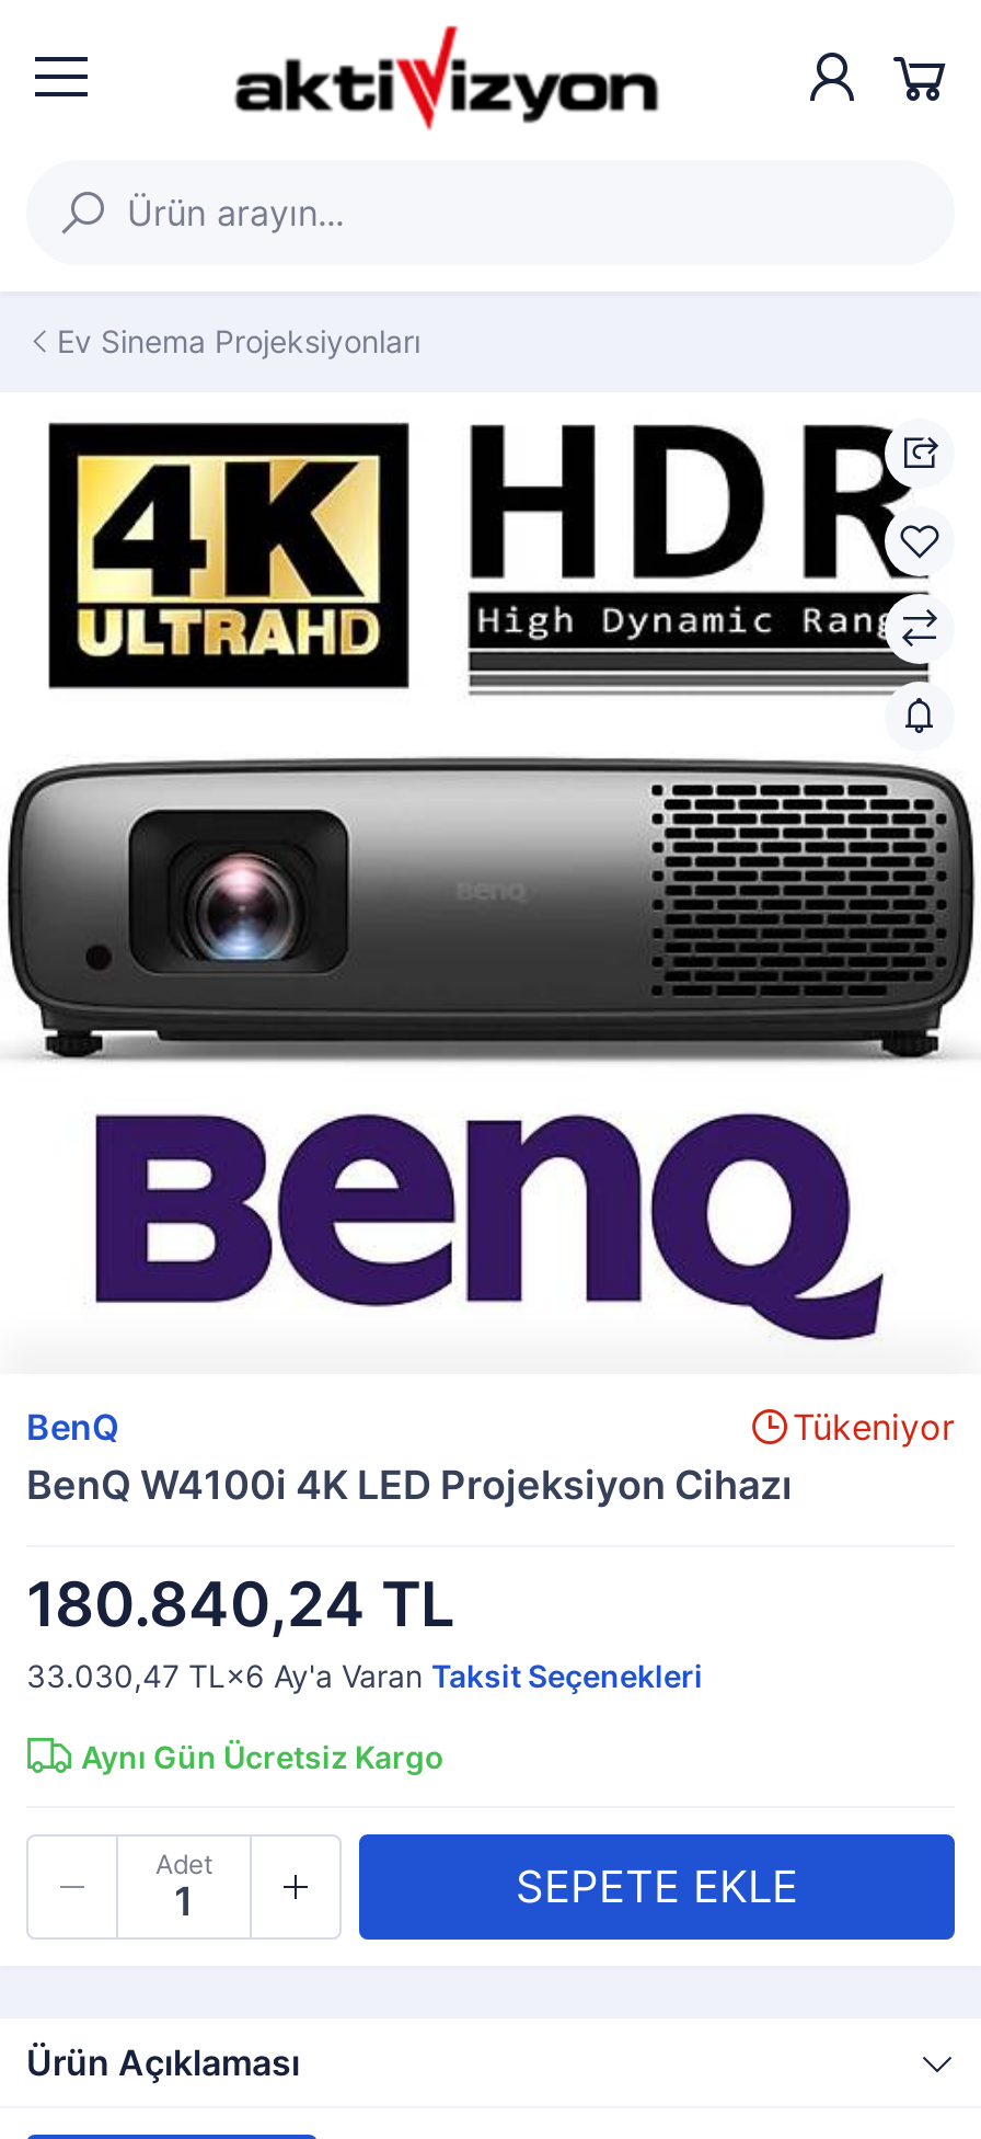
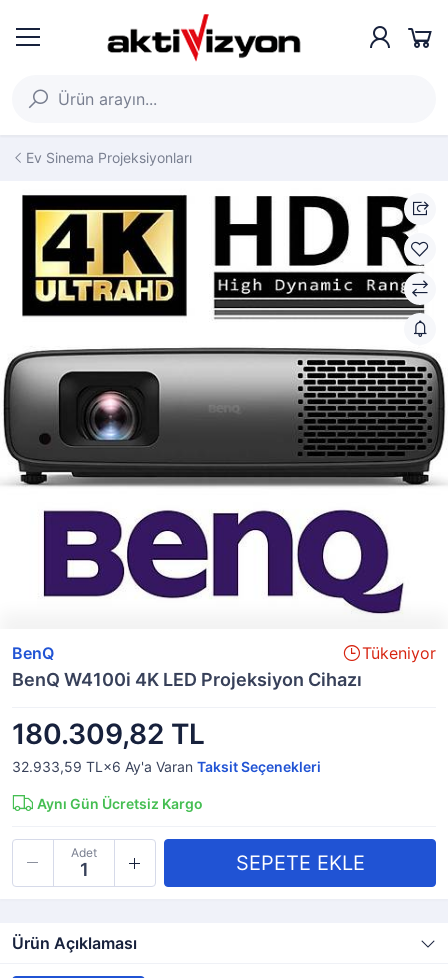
[26,1567,455,1642] 180.840,24 TL -> [12,717,205,751] 180.309,82 TL
[26,1657,703,1694] 33.030,47 TL×6 Ay'a Varan Taksit Seçenekleri -> [12,758,321,775] 32.933,59 TL×6 Ay'a Varan Taksit Seçenekleri

